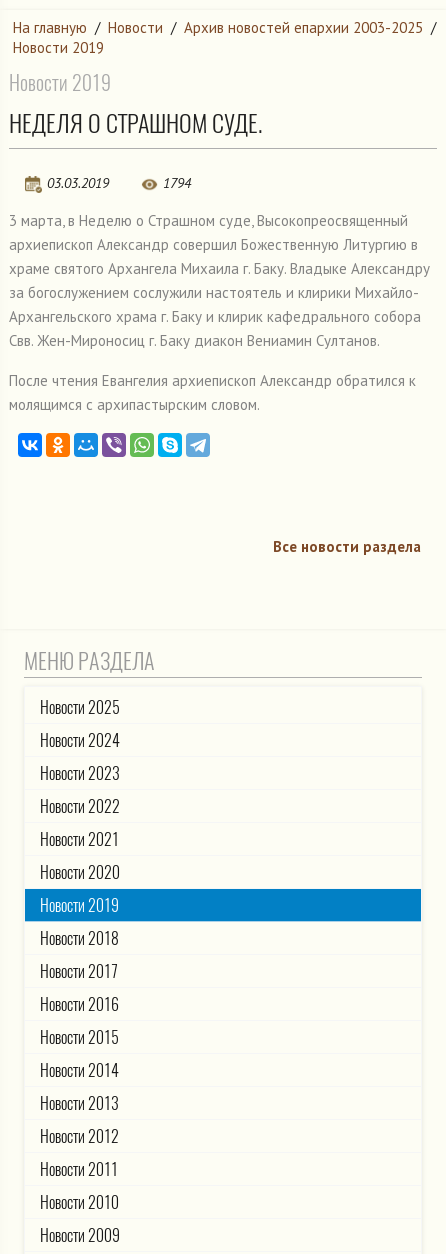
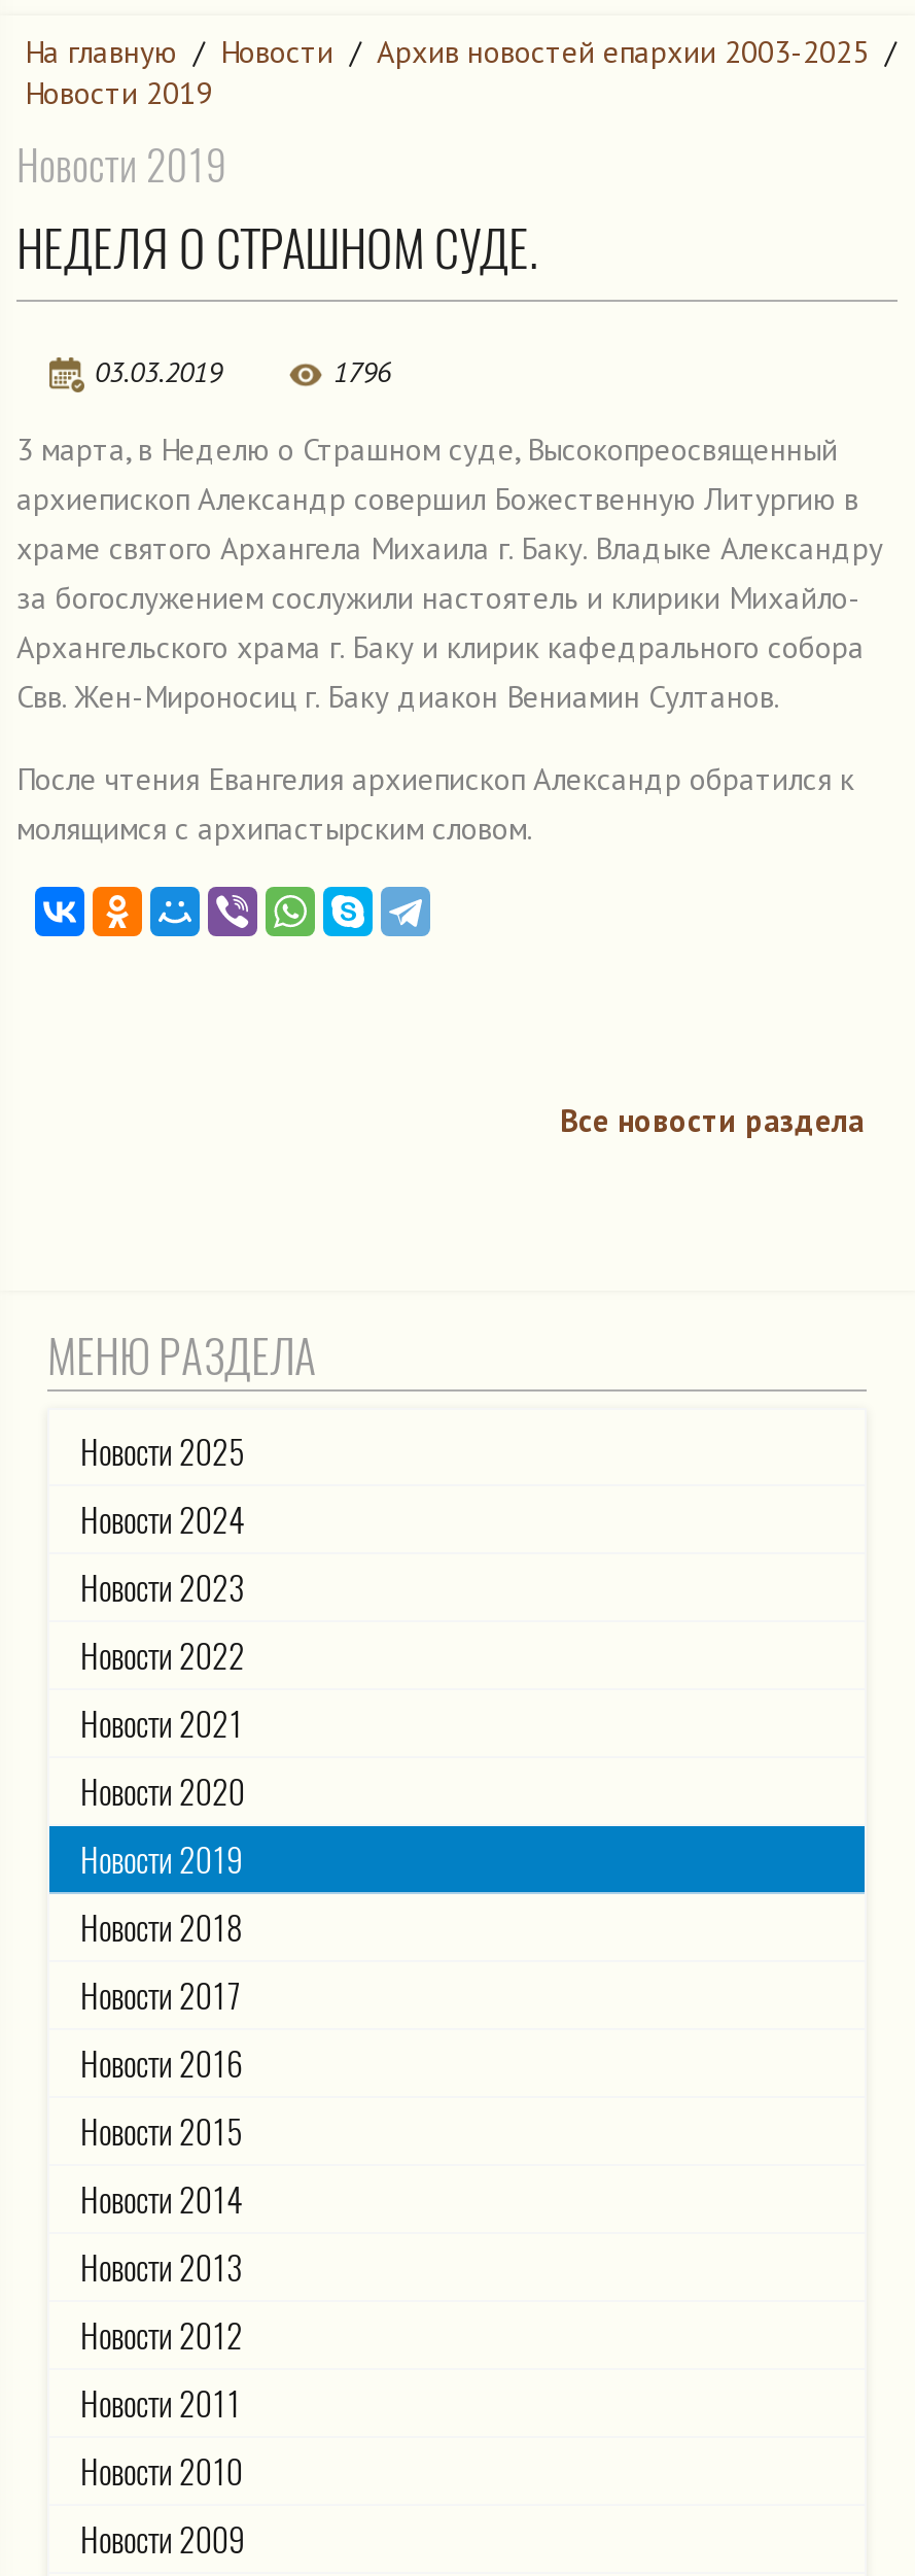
[163,174,191,192] 1794 -> [333,353,391,390] 1796

